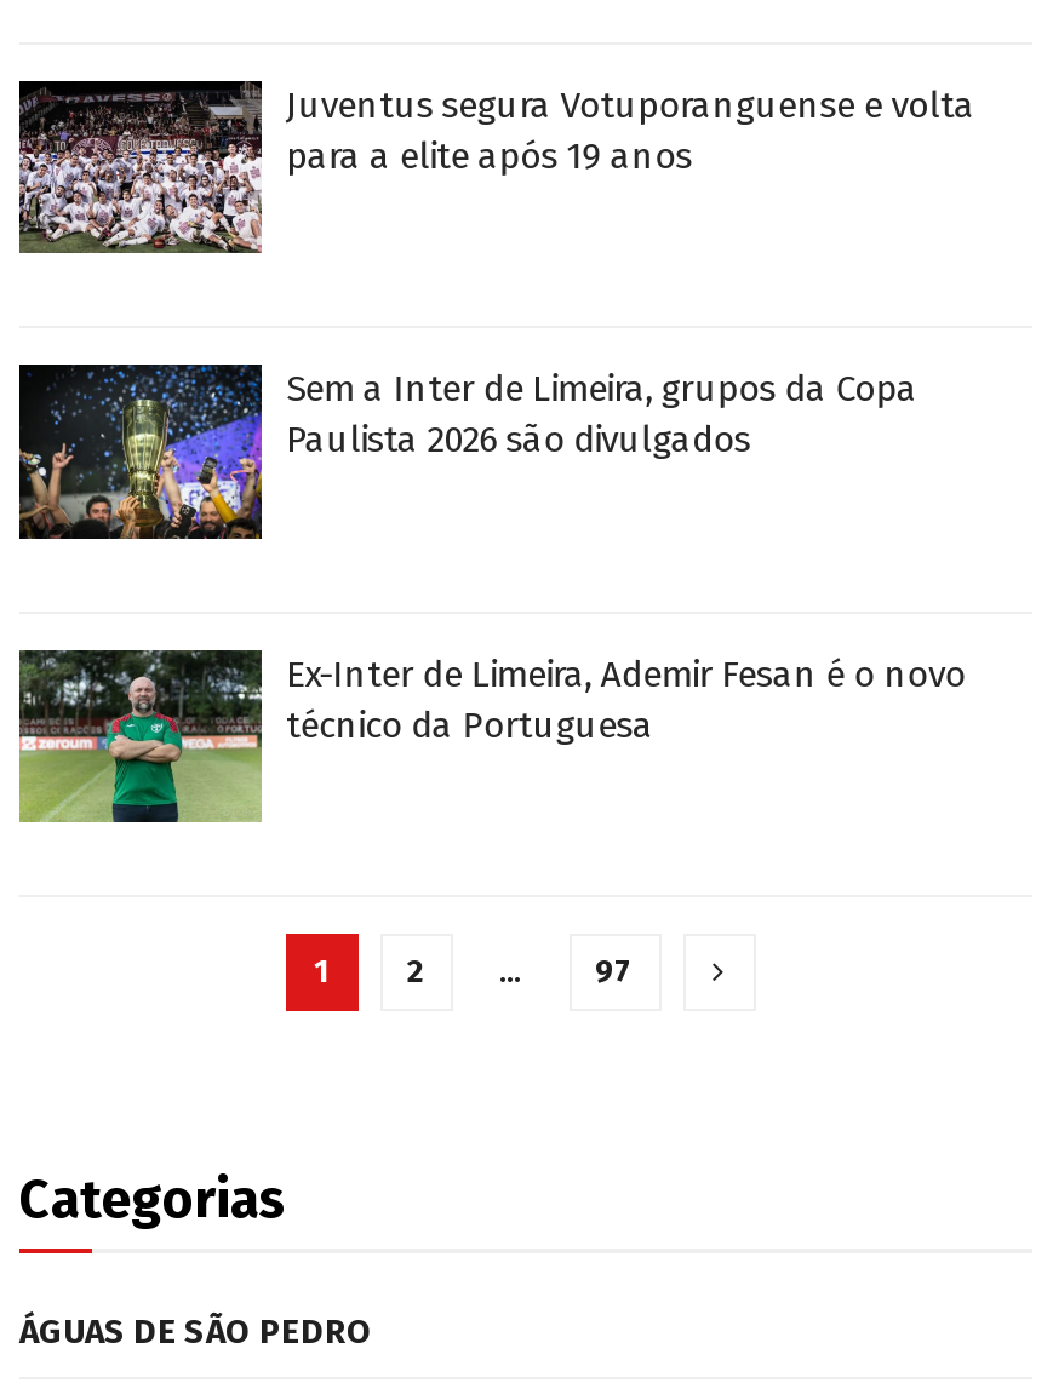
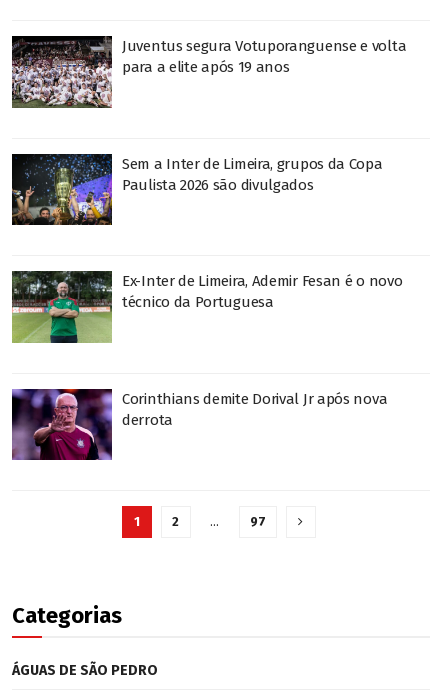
none -> [11,388,387,461] [image] | Corinthians demite Dorival Jr após nova | derrota

